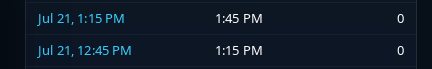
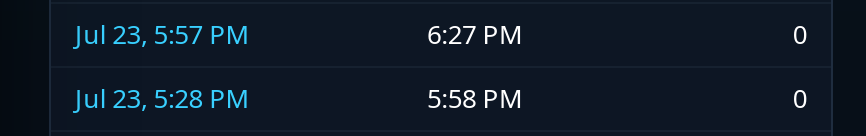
[38,9,125,27] Jul 21, 1:15 PM -> [75,17,250,53] Jul 23, 5:57 PM
[215,9,263,27] 1:45 PM -> [427,17,523,53] 6:27 PM
[38,41,133,59] Jul 21, 12:45 PM -> [75,81,250,117] Jul 23, 5:28 PM
[215,41,263,59] 1:15 PM -> [427,81,523,117] 5:58 PM

